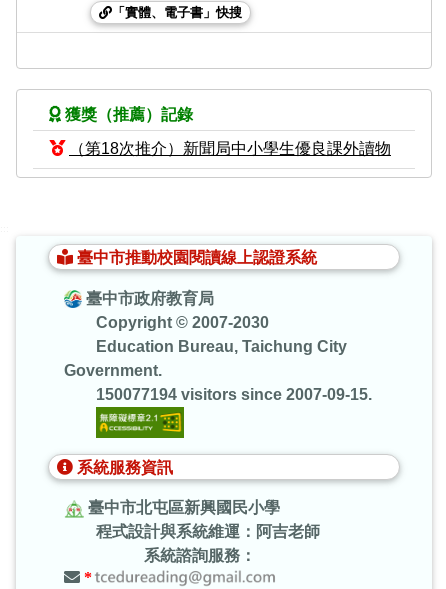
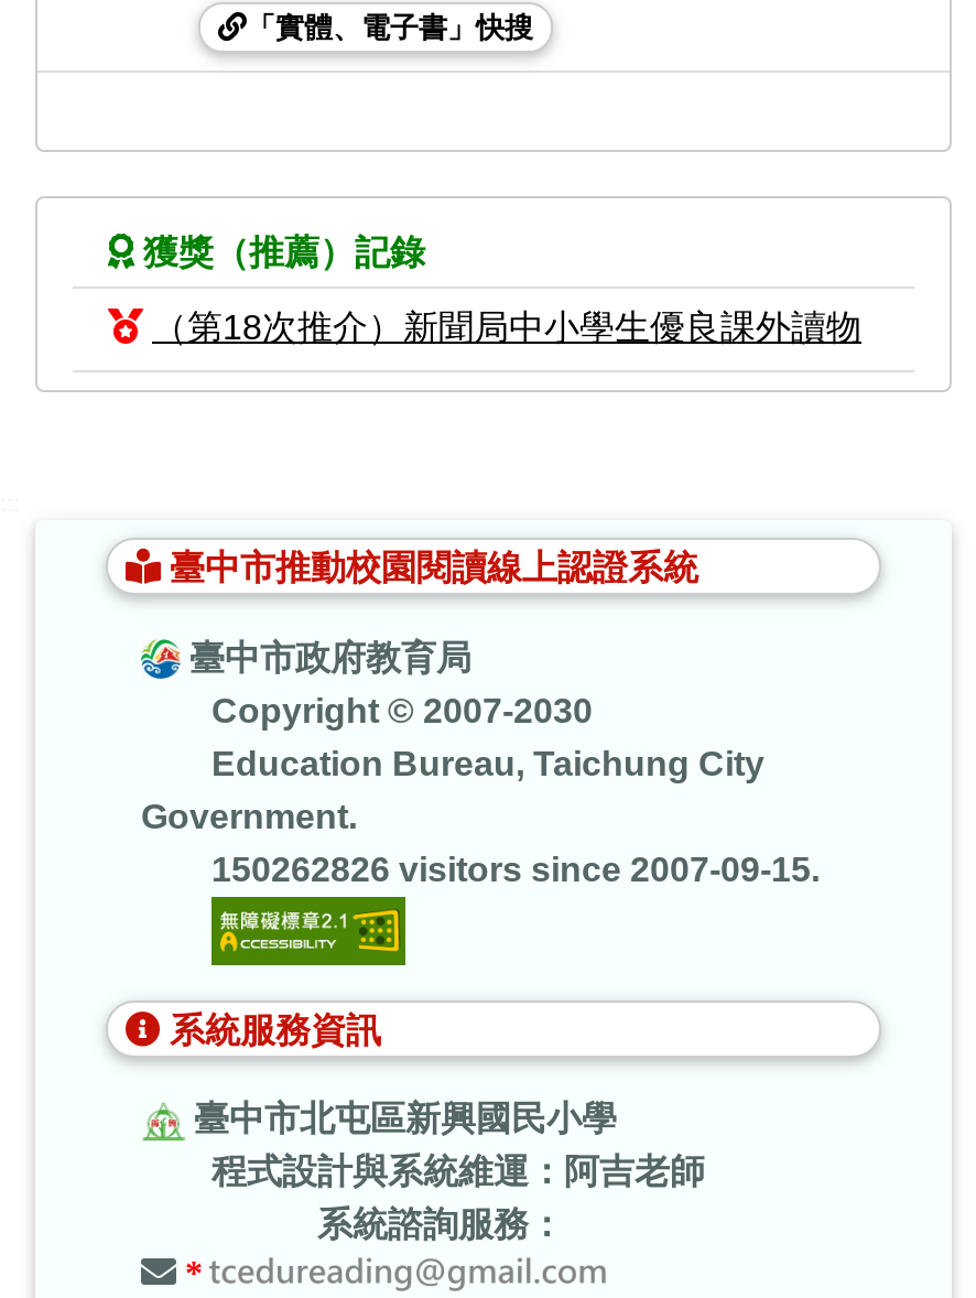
[64,386,372,403] 150077194 visitors since 2007-09-15. -> [141,850,820,887] 150262826 visitors since 2007-09-15.

